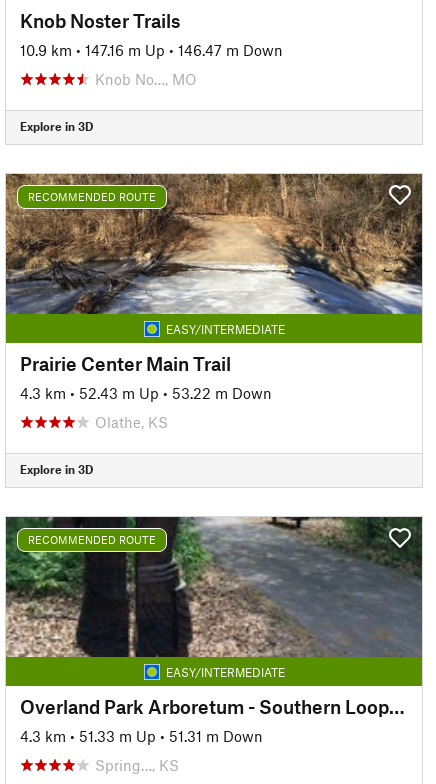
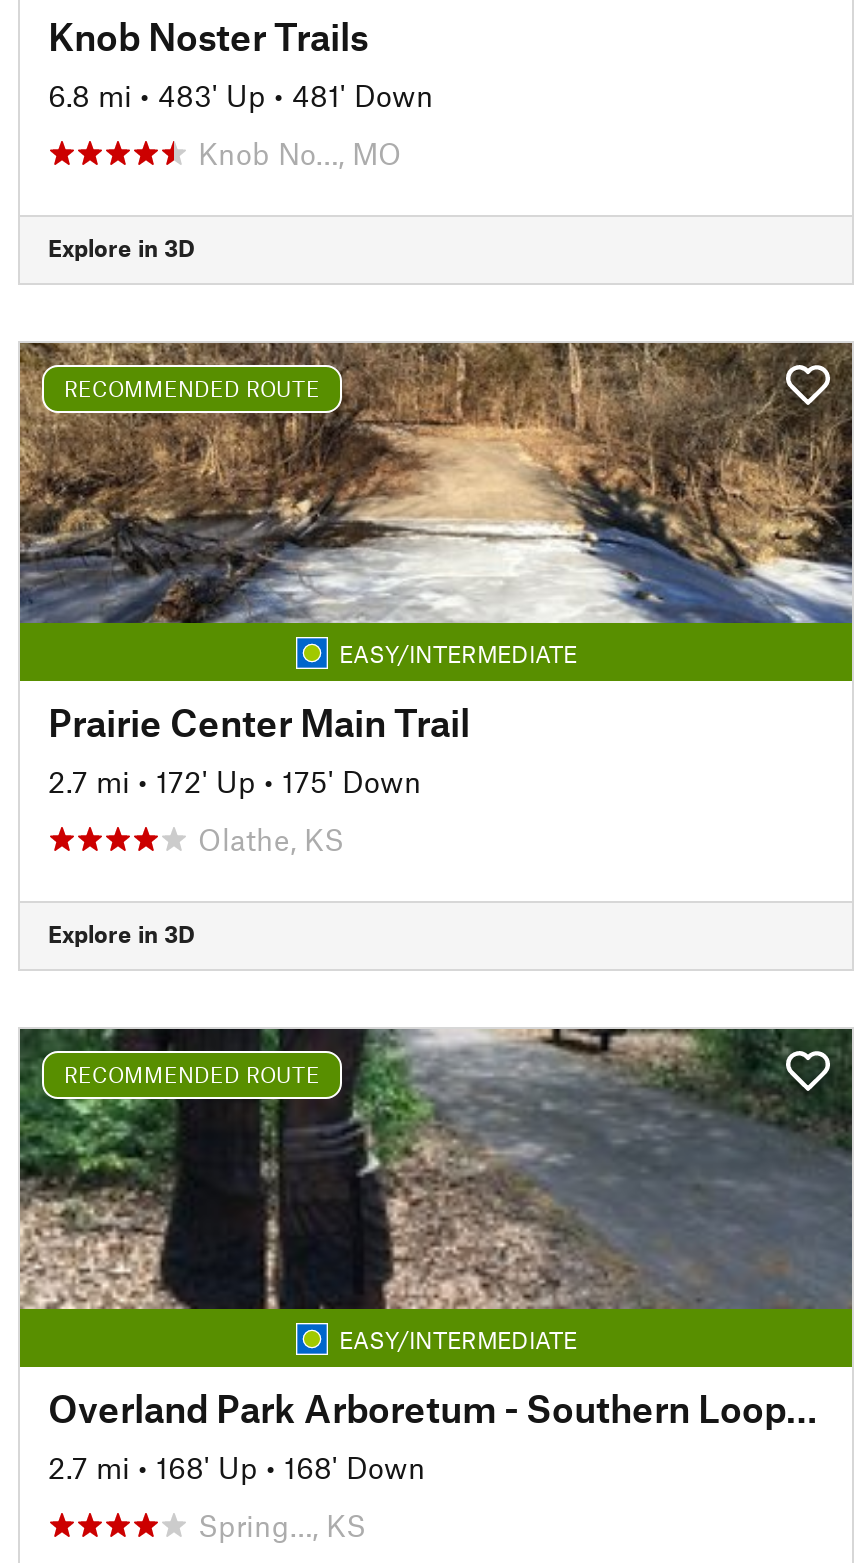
[20,40,283,58] 10.9 km • 147.16 m Up • 146.47 m Down -> [48,76,434,112] 6.8 mi • 483' Up • 481' Down
[20,383,272,401] 4.3 km • 52.43 m Up • 53.22 m Down -> [48,762,422,798] 2.7 mi • 172' Up • 175' Down
[20,726,263,744] 4.3 km • 51.33 m Up • 51.31 m Down -> [48,1448,426,1484] 2.7 mi • 168' Up • 168' Down

